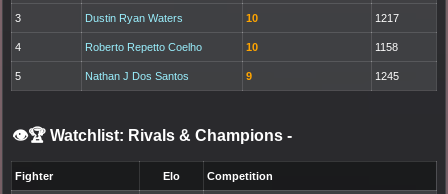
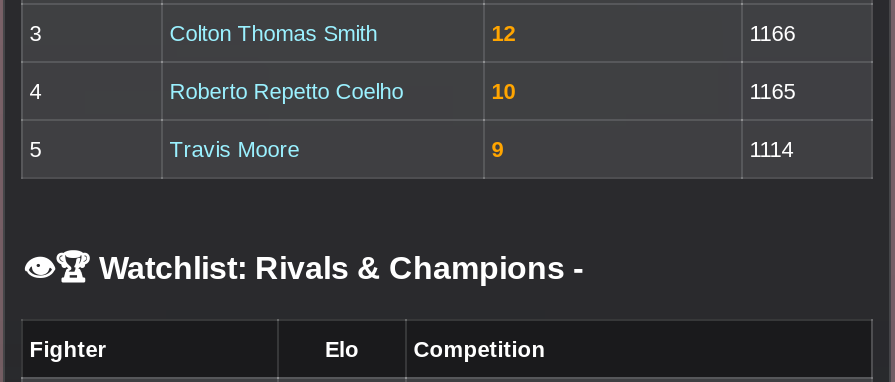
[85,11,399,23] Dustin Ryan Waters | 10 | 1217 -> [169,20,795,44] Colton Thomas Smith | 12 | 1166
[375,40,398,52] 1158 -> [749,78,795,102] 1165
[85,69,189,81] Nathan J Dos Santos -> [169,136,299,160] Travis Moore
[375,69,399,81] 1245 -> [749,136,793,160] 1114

